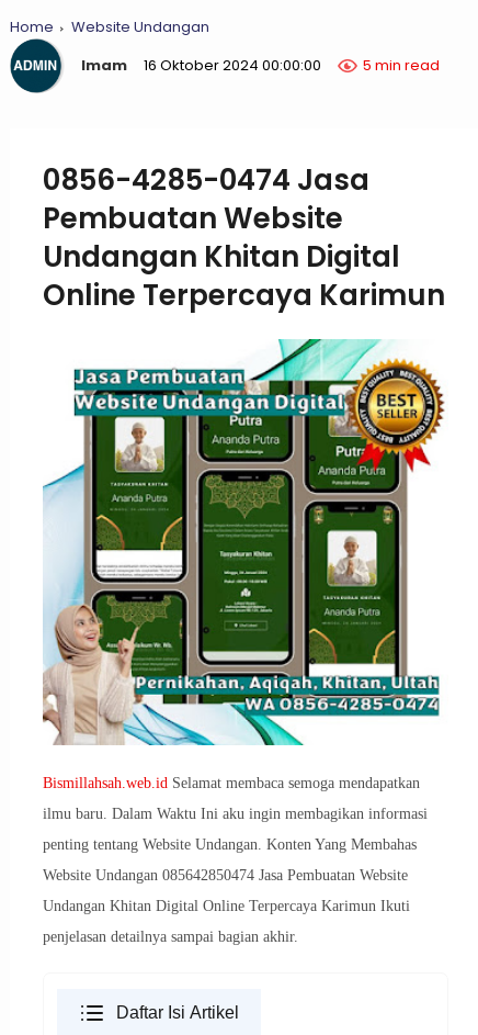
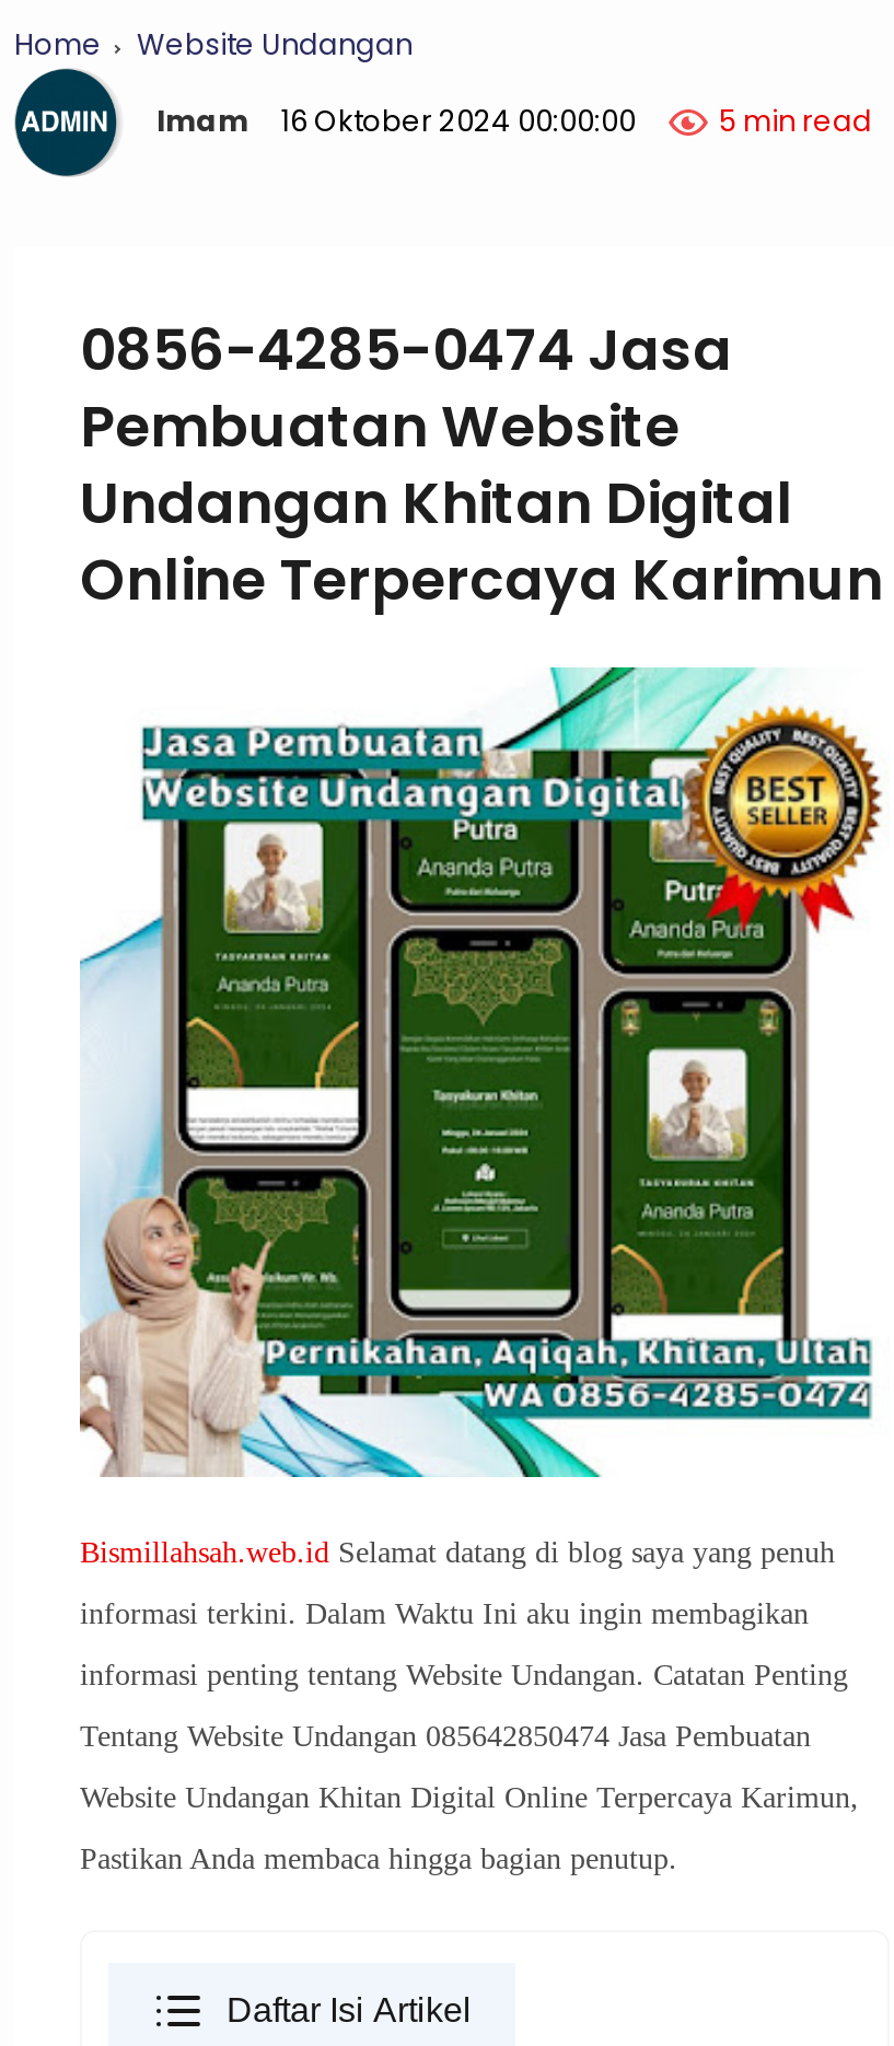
[43,775,420,791] Bismillahsah.web.id Selamat membaca semoga mendapatkan -> [80,1536,835,1569] Bismillahsah.web.id Selamat datang di blog saya yang penuh
[43,806,428,822] ilmu baru. Dalam Waktu Ini aku ingin membagikan informasi -> [80,1598,809,1630] informasi terkini. Dalam Waktu Ini aku ingin membagikan
[43,836,417,853] penting tentang Website Undangan. Konten Yang Membahas -> [80,1659,848,1692] informasi penting tentang Website Undangan. Catatan Penting
[43,867,408,884] Website Undangan 085642850474 Jasa Pembuatan Website -> [80,1720,811,1753] Tentang Website Undangan 085642850474 Jasa Pembuatan
[43,898,410,914] Undangan Khitan Digital Online Terpercaya Karimun Ikuti -> [80,1781,859,1814] Website Undangan Khitan Digital Online Terpercaya Karimun,
[43,929,298,945] penjelasan detailnya sampai bagian akhir. -> [80,1843,677,1876] Pastikan Anda membaca hingga bagian penutup.

